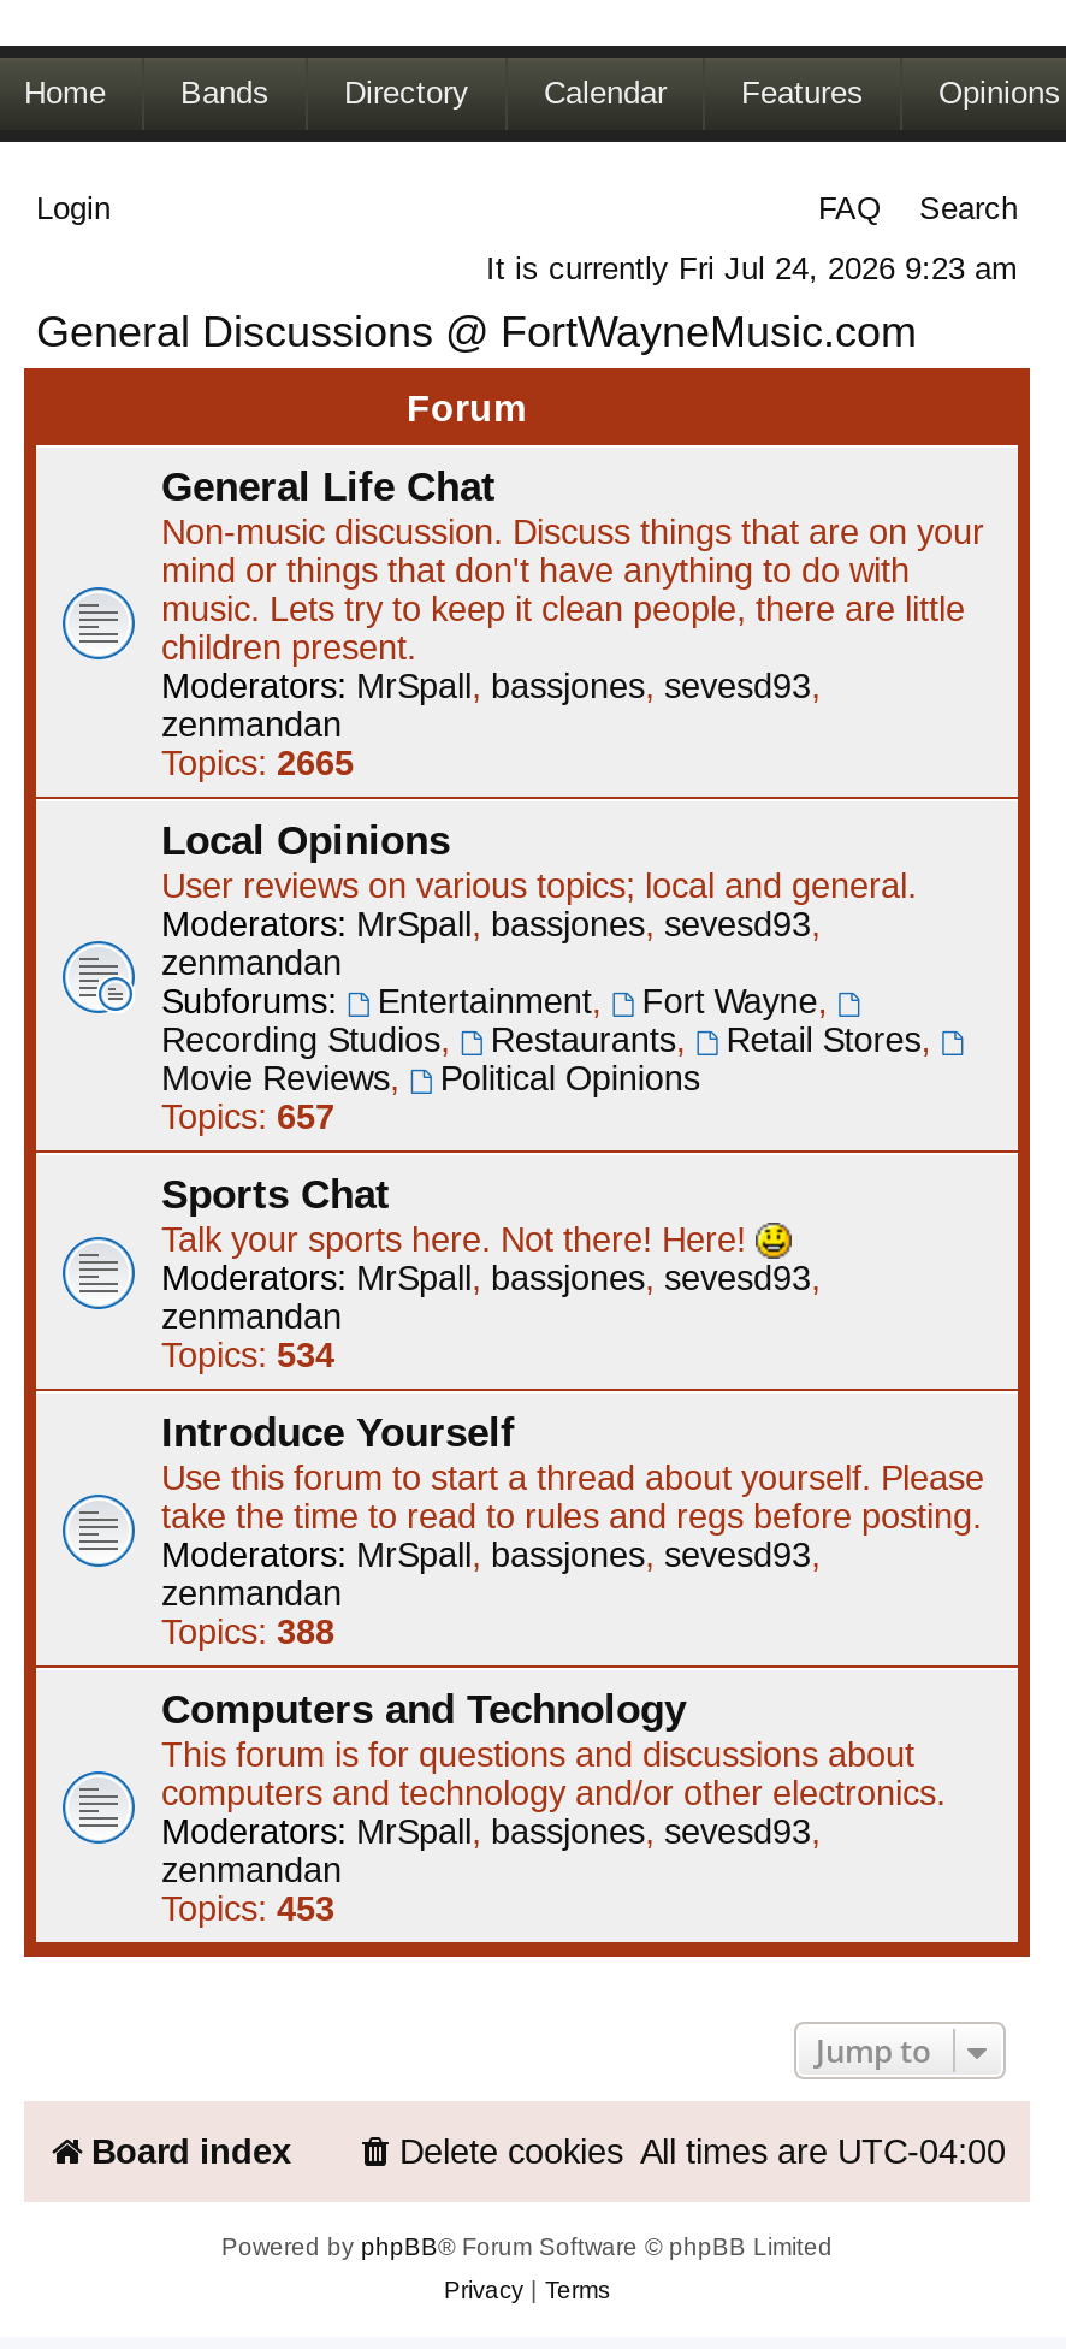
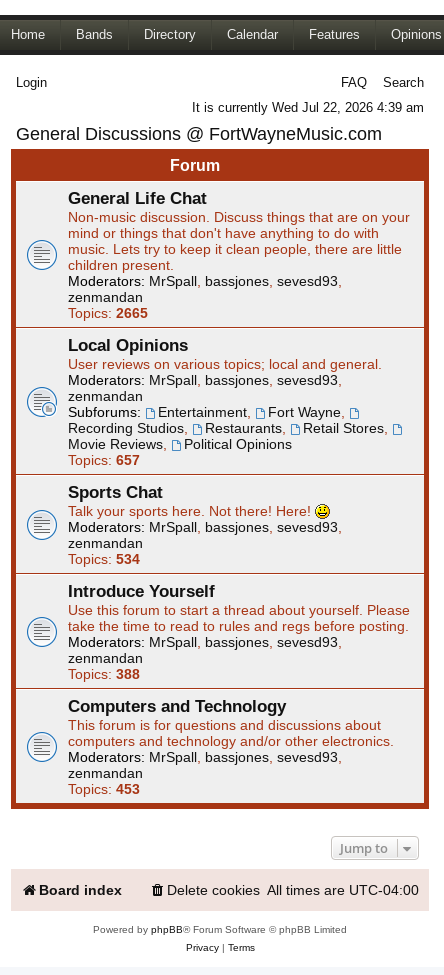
[486,250,1018,286] It is currently Fri Jul 24, 2026 9:23 am -> [192,100,424,115] It is currently Wed Jul 22, 2026 4:39 am

